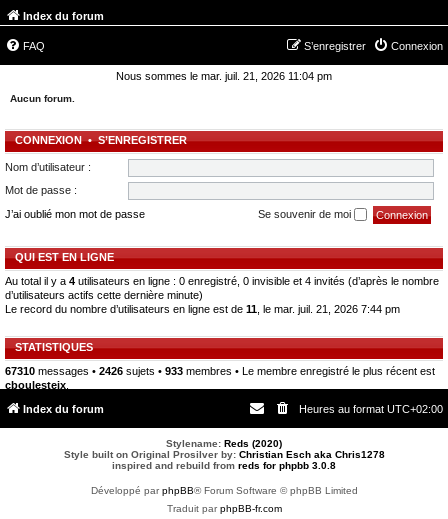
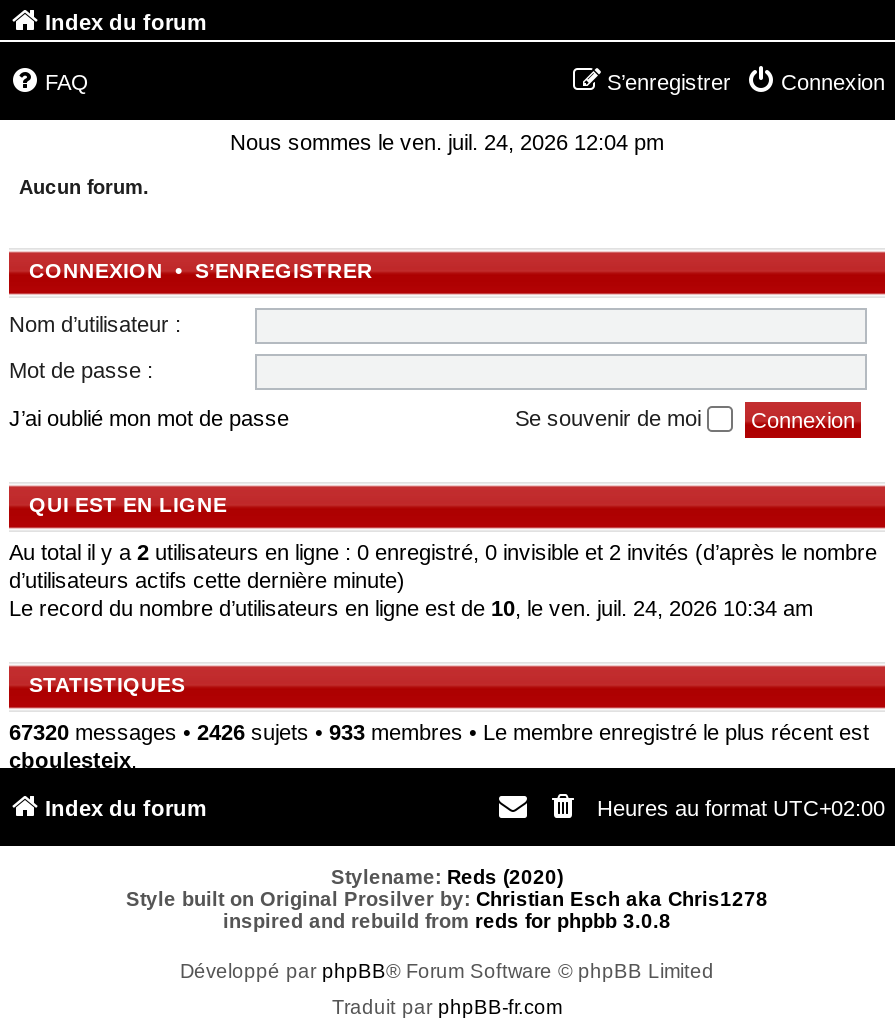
[116,70,332,82] Nous sommes le mar. juil. 21, 2026 11:04 pm -> [230,129,664,153] Nous sommes le ven. juil. 24, 2026 12:04 pm
[5,275,439,287] Au total il y a 4 utilisateurs en ligne : 0 enregistré, 0 invisible et 4 invités (d’après le nombre -> [9,540,877,564] Au total il y a 2 utilisateurs en ligne : 0 enregistré, 0 invisible et 2 invités (d’après le nombre
[5,303,400,315] Le record du nombre d’utilisateurs en ligne est de 11, le mar. juil. 21, 2026 7:44 pm -> [9,596,813,620] Le record du nombre d’utilisateurs en ligne est de 10, le ven. juil. 24, 2026 10:34 am
[5,365,435,377] 67310 messages • 2426 sujets • 933 membres • Le membre enregistré le plus récent est -> [9,720,869,744] 67320 messages • 2426 sujets • 933 membres • Le membre enregistré le plus récent est

